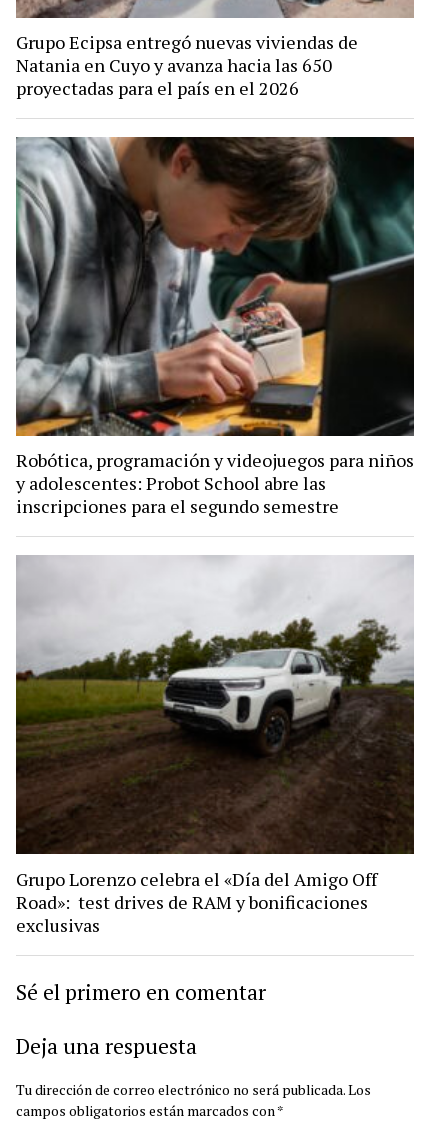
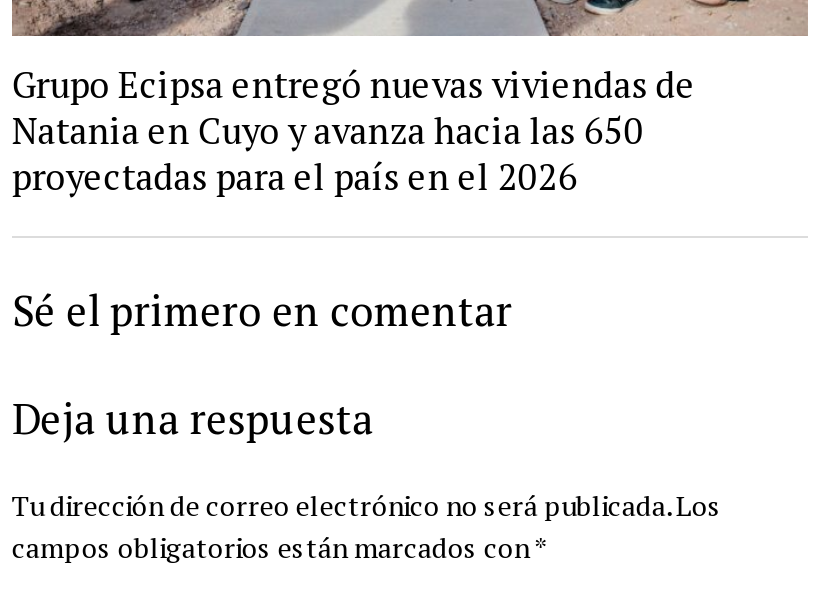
[15,136,415,518] [image] | Robótica, programación y videojuegos para niños | y adolescentes: Probot School abre las | inscripciones para el segundo semestre -> none
[15,555,414,937] [image] | Grupo Lorenzo celebra el «Día del Amigo Off | Road»: test drives de RAM y bonificaciones | exclusivas -> none

